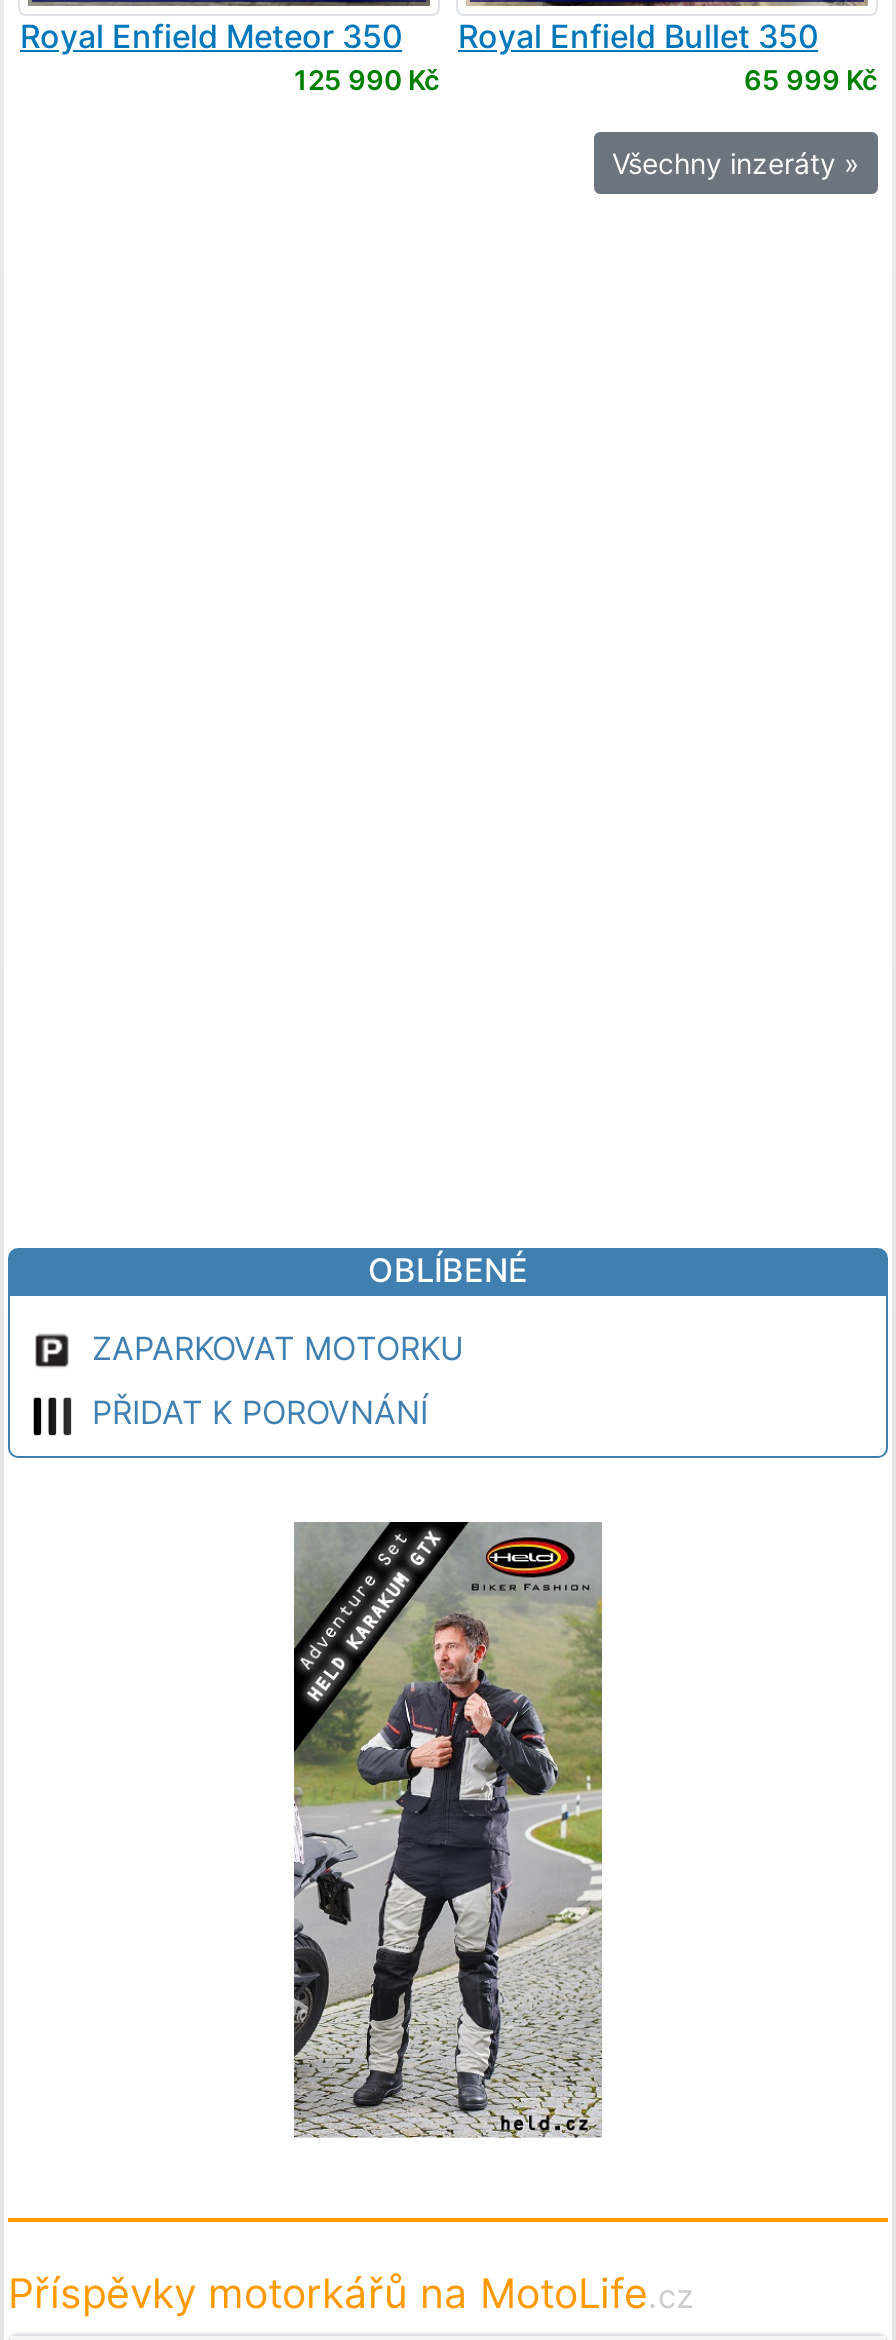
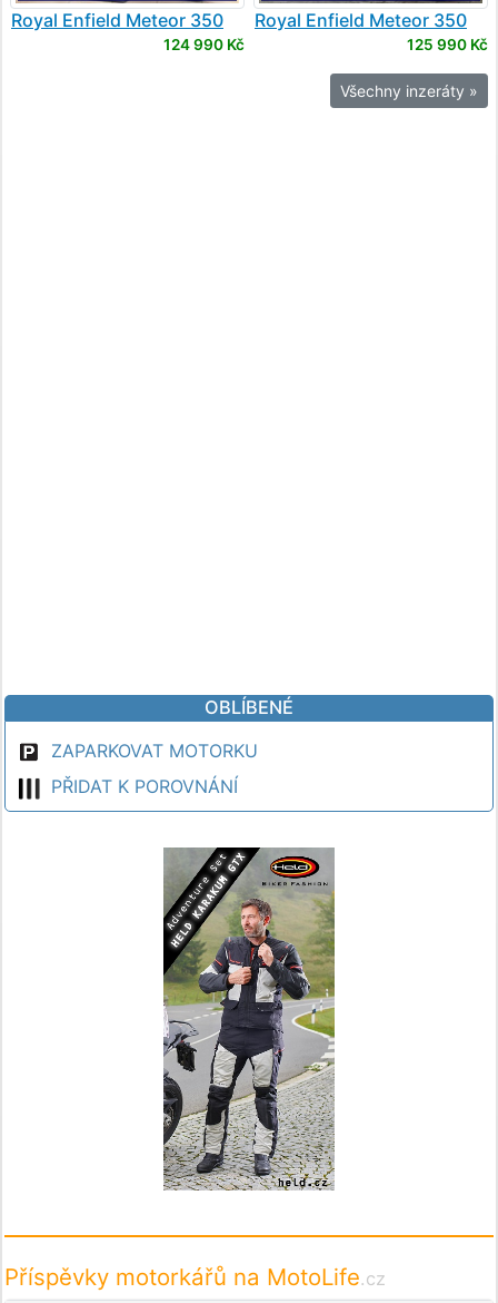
[458,16,818,56] Royal Enfield Bullet 350 -> [255,9,467,31] Royal Enfield Meteor 350
[294,64,440,96] 125 990 Kč -> [163,36,245,53] 124 990 Kč
[744,64,878,96] 65 999 Kč -> [407,36,488,53] 125 990 Kč

